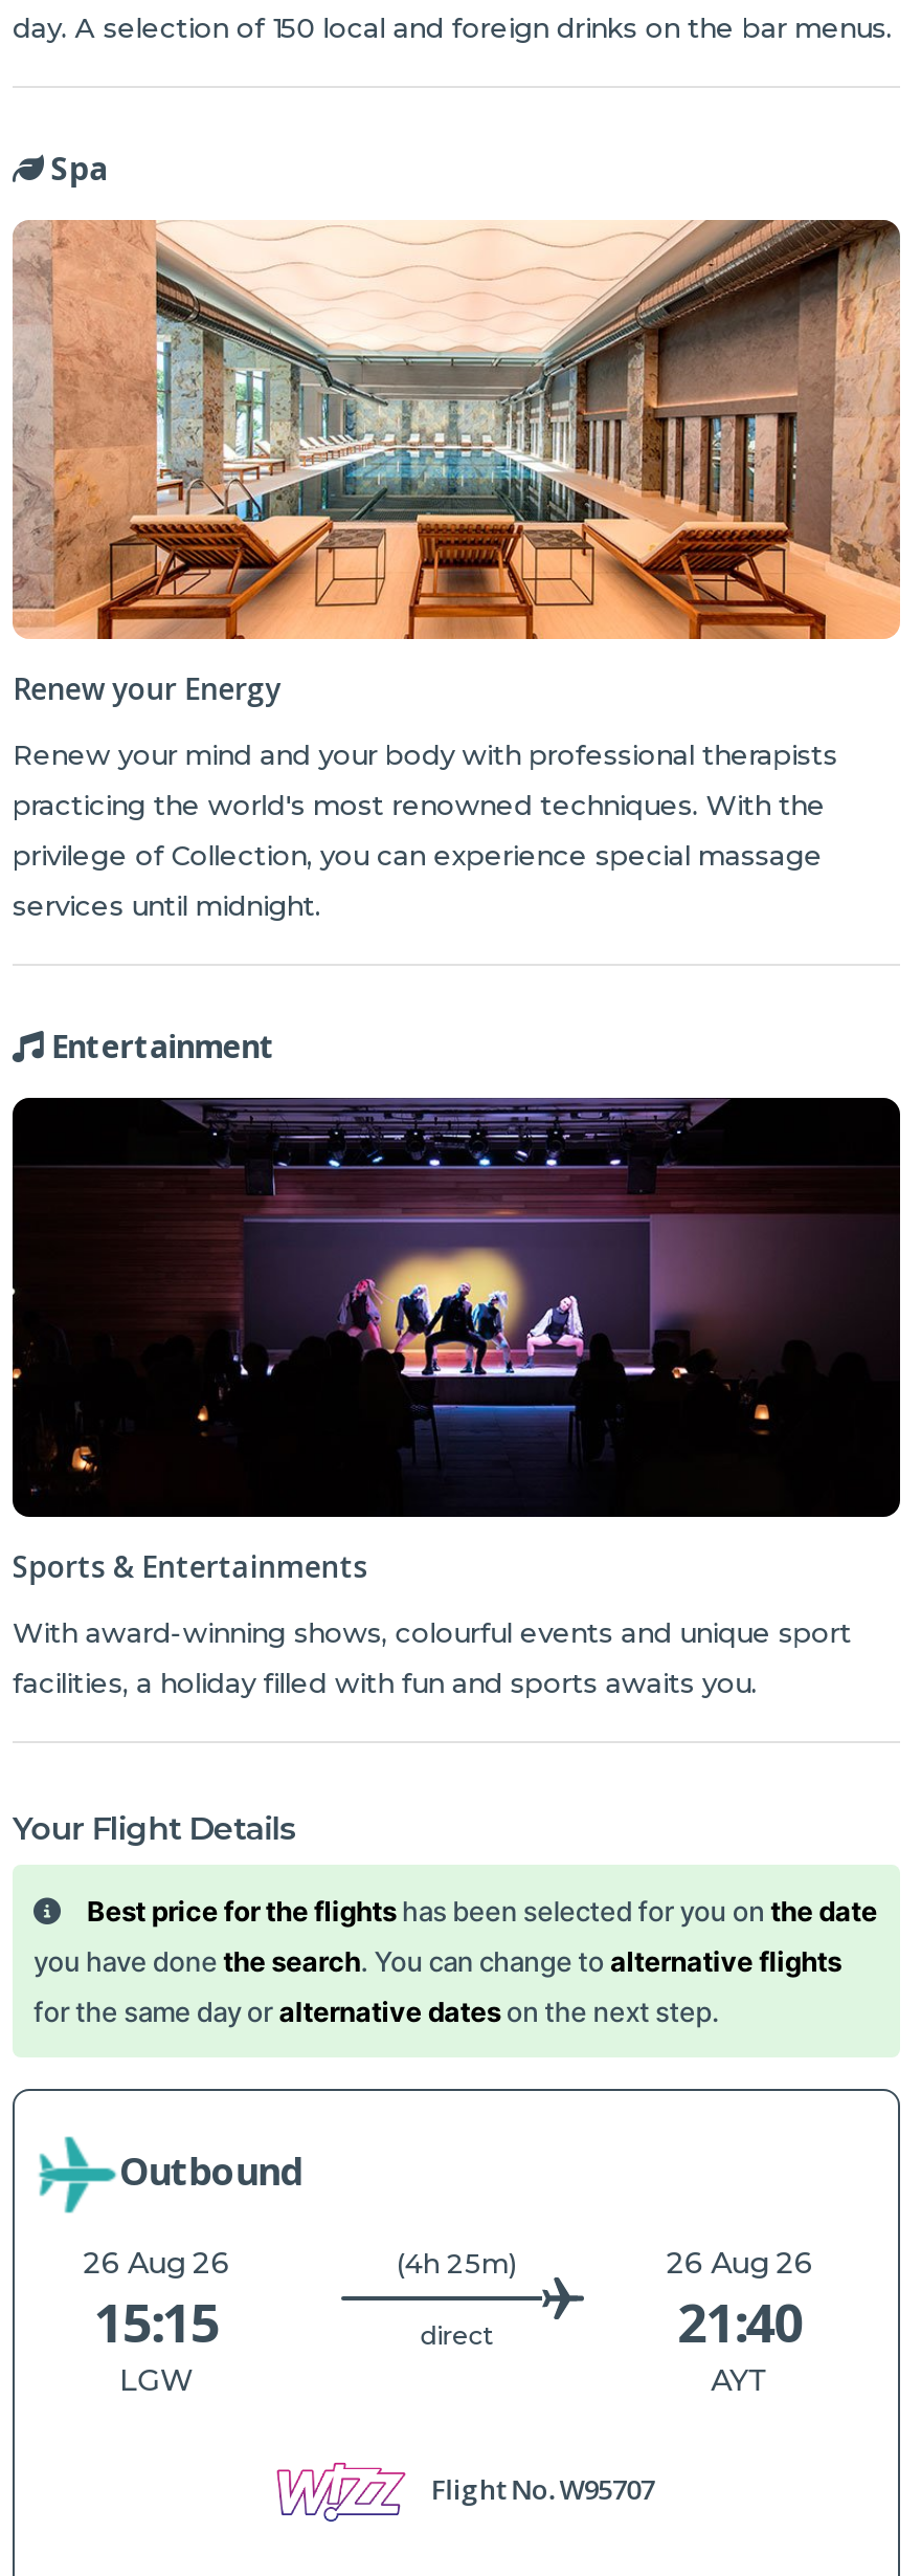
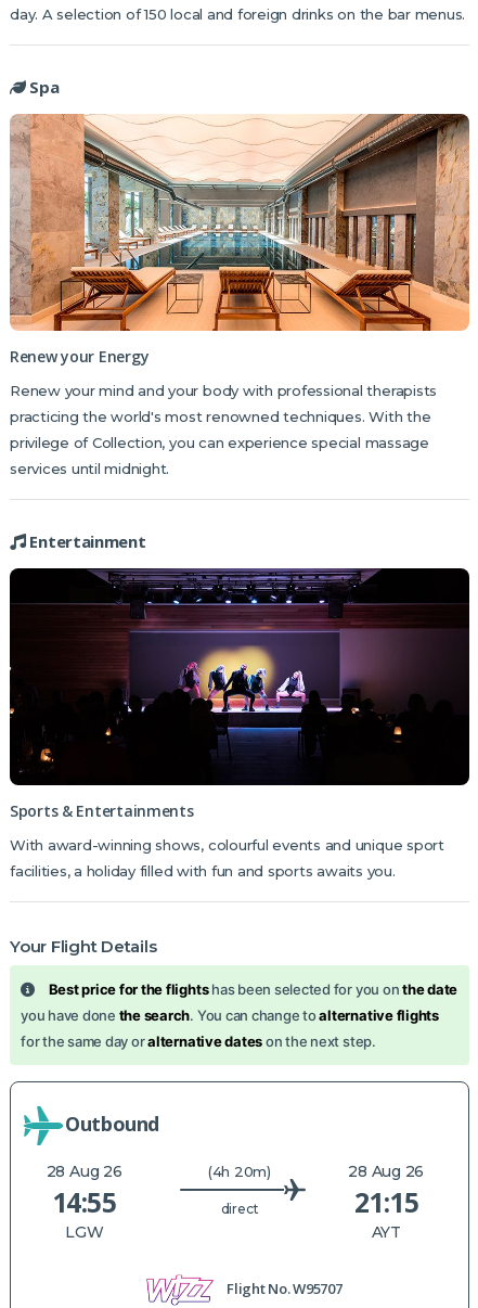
[83,2244,229,2282] 26 Aug 26 -> [46,1162,122,1181] 28 Aug 26
[396,2246,516,2280] (4h 25m) -> [208,1163,271,1180] (4h 20m)
[666,2244,813,2282] 26 Aug 26 -> [348,1162,424,1181] 28 Aug 26
[94,2286,219,2357] 15:15 -> [52,1183,116,1220] 14:55
[677,2286,802,2357] 21:40 -> [354,1183,418,1220] 21:15

